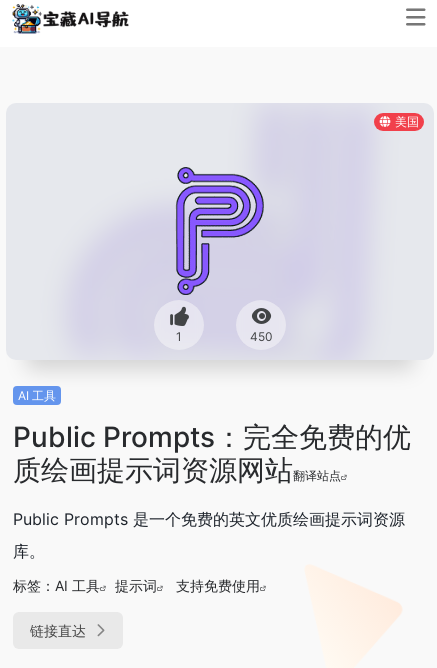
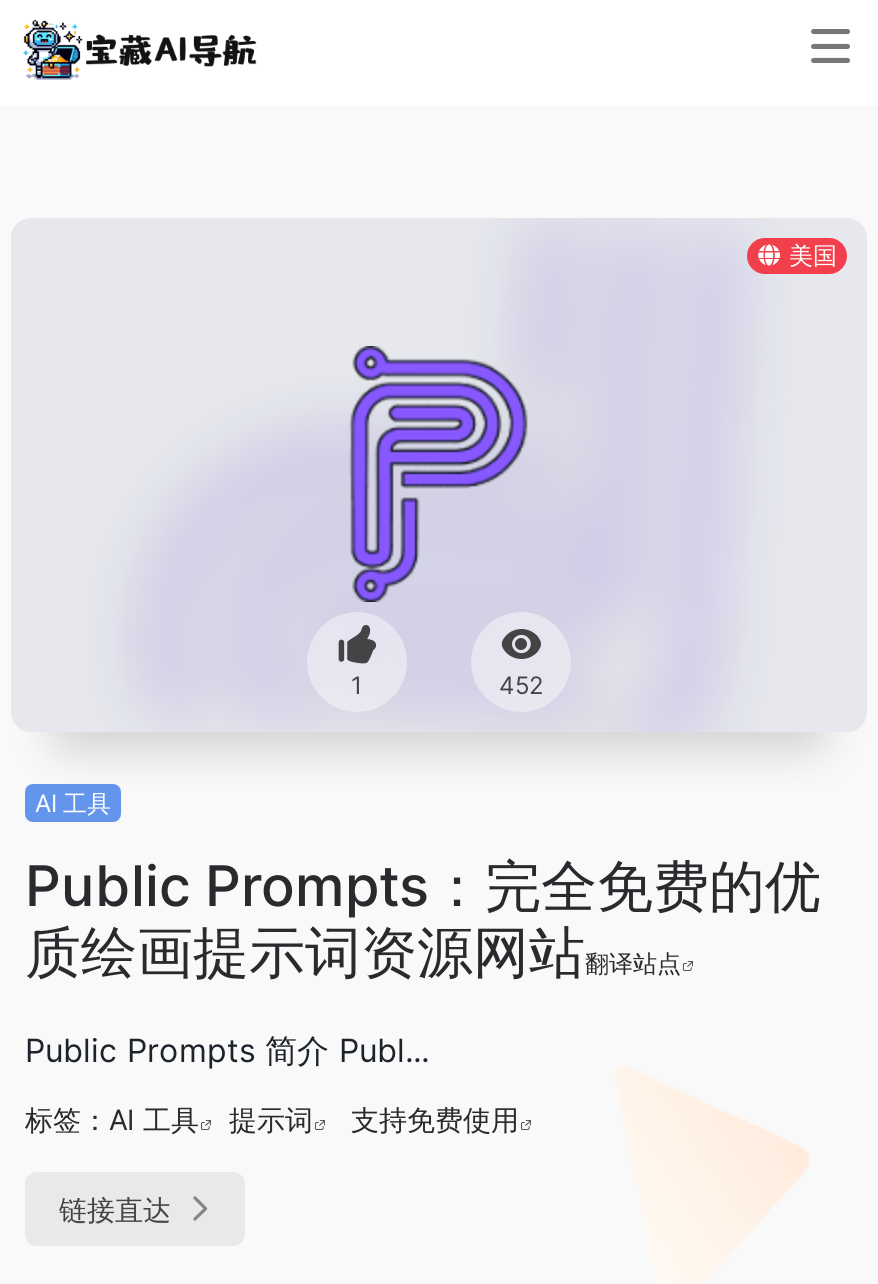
[249,329,272,344] 450 -> [499,671,543,701] 452
[13,509,405,561] Public Prompts 是一个免费的英文优质绘画提示词资源 | 库。 -> [25,1030,429,1070] Public Prompts 简介 Publ...

